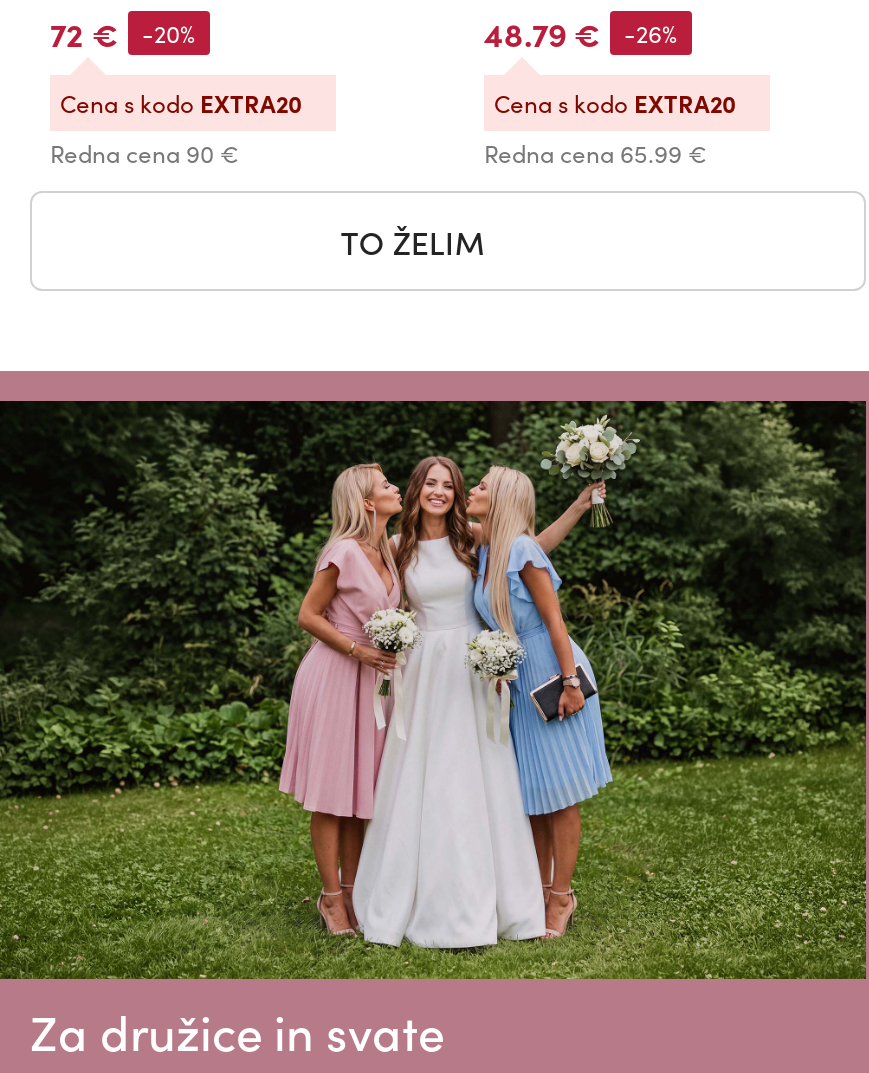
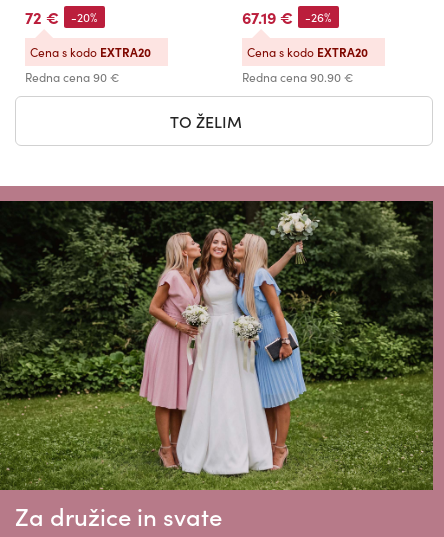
[484,12,678,56] 48.79 € -26% -> [242,6,332,28] 67.19 € -26%
[484,138,706,170] Redna cena 65.99 € -> [242,69,353,85] Redna cena 90.90 €

